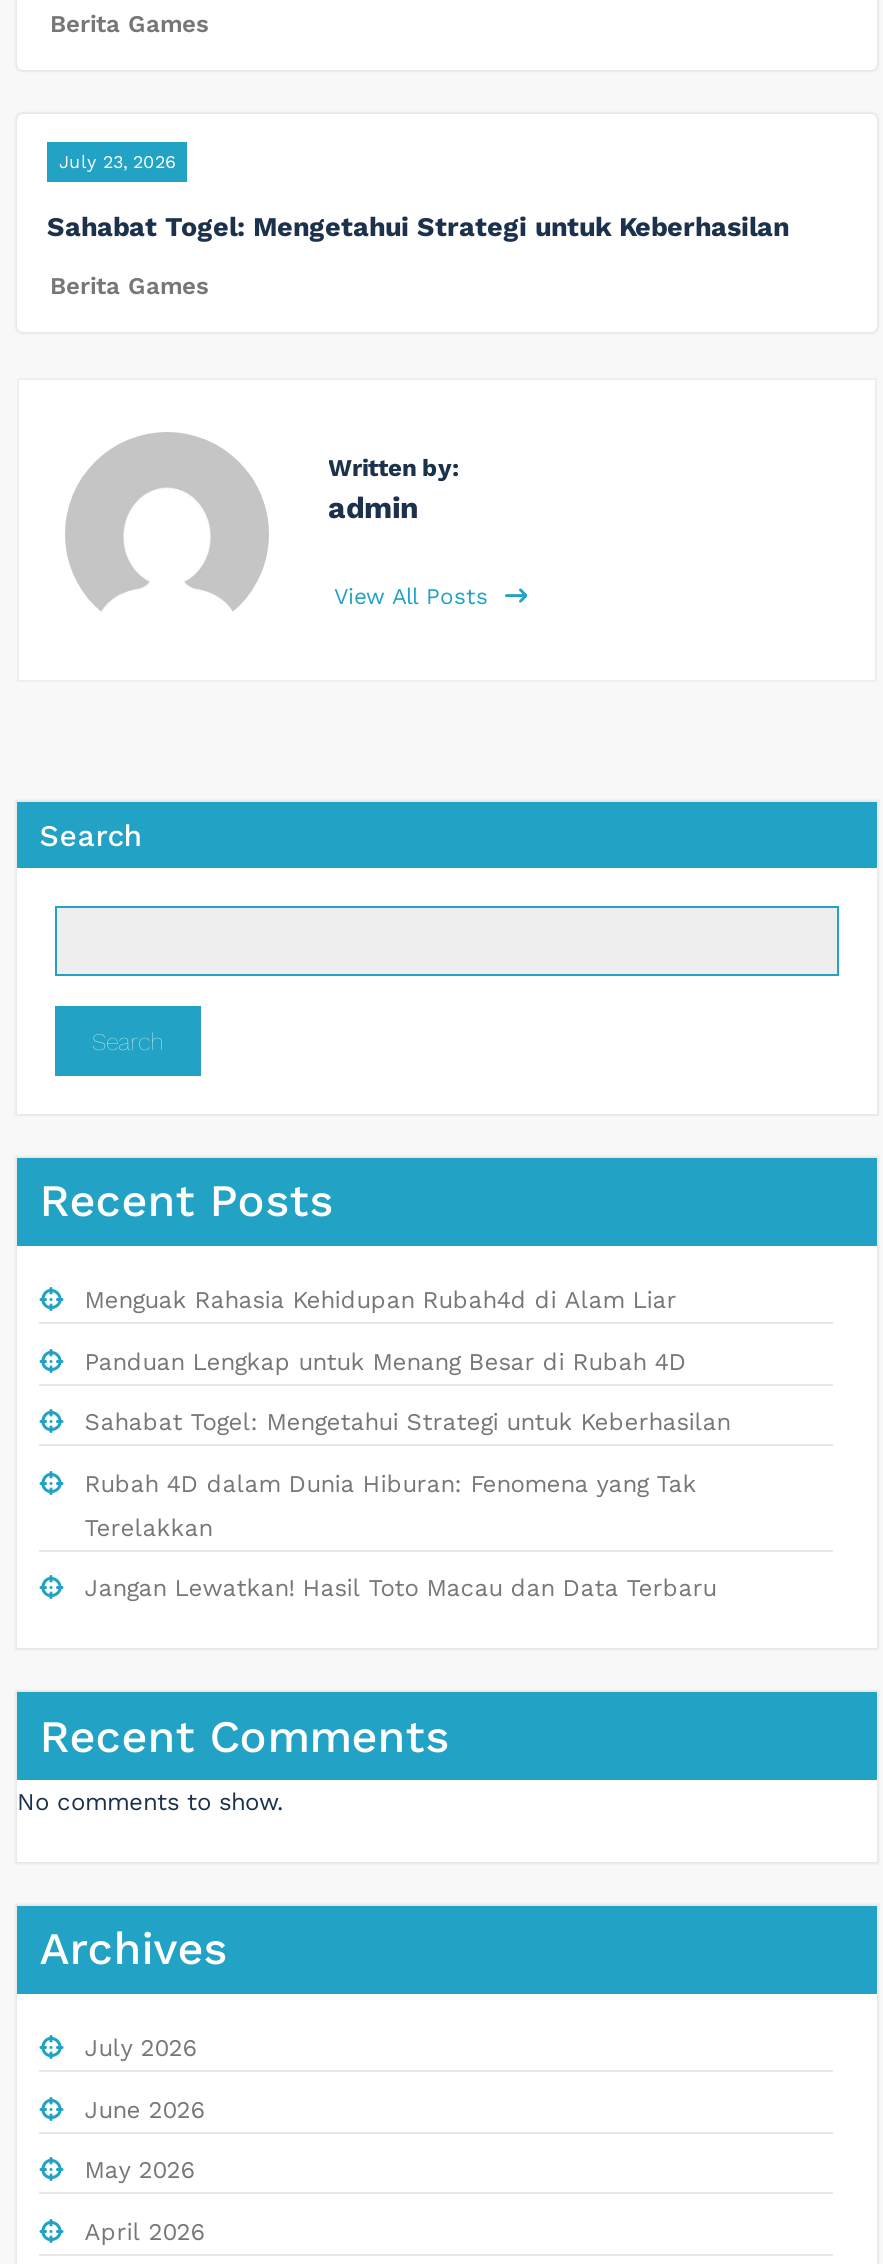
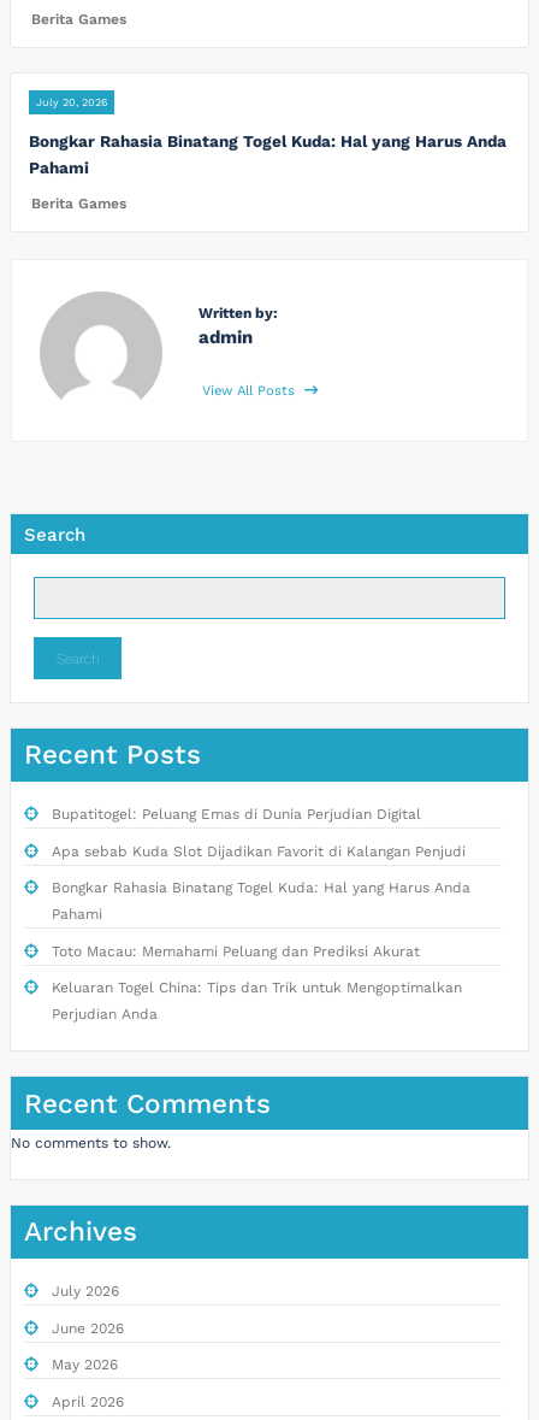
[59,152,175,172] July 23, 2026 -> [36,97,107,109] July 20, 2026
[47,210,789,242] Sahabat Togel: Mengetahui Strategi untuk Keberhasilan -> [29,132,507,177] Bongkar Rahasia Binatang Togel Kuda: Hal yang Harus Anda | Pahami
[85,1286,731,1602] Menguak Rahasia Kehidupan Rubah4d di Alam Liar | Panduan Lengkap untuk Menang Besar di Rubah 4D | Sahabat Togel: Mengetahui Strategi untuk Keberhasilan | Rubah 4D dalam Dunia Hiburan: Fenomena yang Tak | Terelakkan | Jangan Lewatkan! Hasil Toto Macau dan Data Terbaru -> [51,806,470,1023] Bupatitogel: Peluang Emas di Dunia Perjudian Digital | Apa sebab Kuda Slot Dijadikan Favorit di Kalangan Penjudi | Bongkar Rahasia Binatang Togel Kuda: Hal yang Harus Anda | Pahami | Toto Macau: Memahami Peluang dan Prediksi Akurat | Keluaran Togel China: Tips dan Trik untuk Mengoptimalkan | Perjudian Anda

